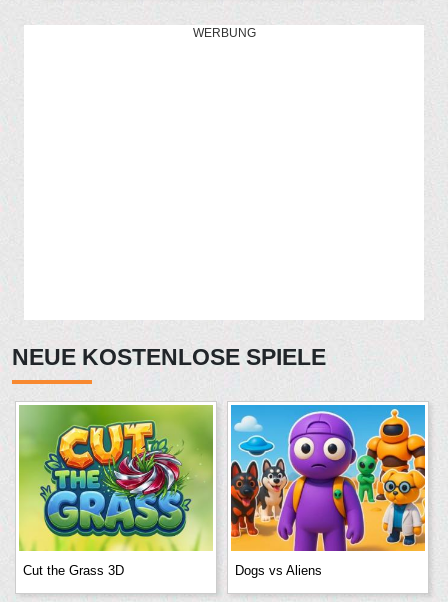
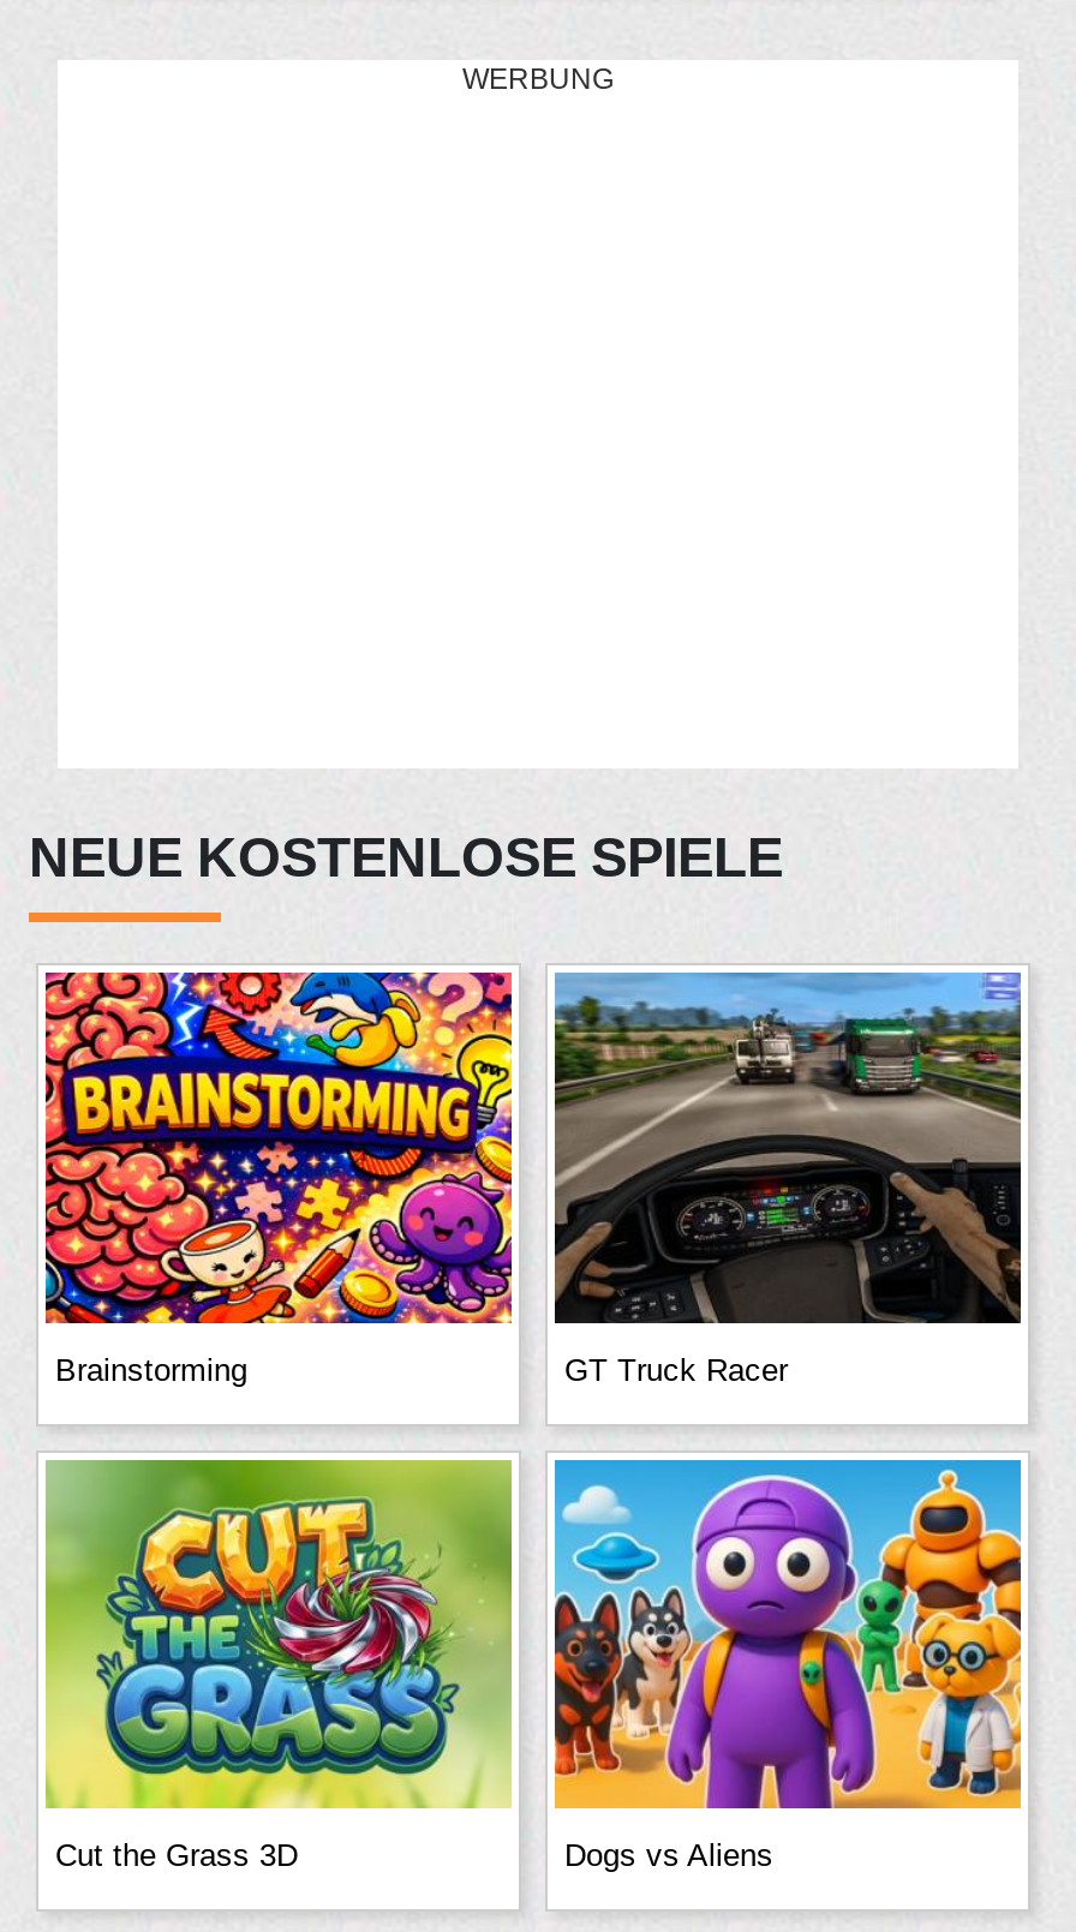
none -> [43,970,788,1387] [image] | Brainstorming | GT Truck Racer
none -> [552,973,1023,1326] [image]

